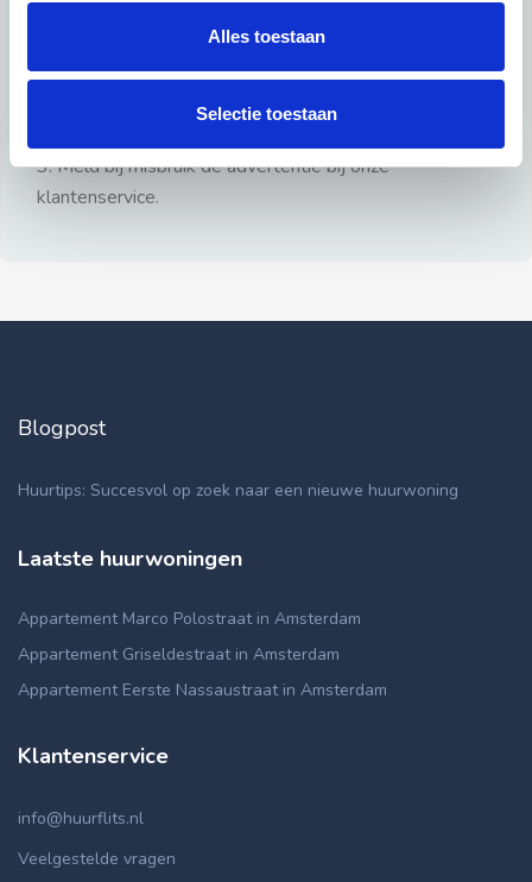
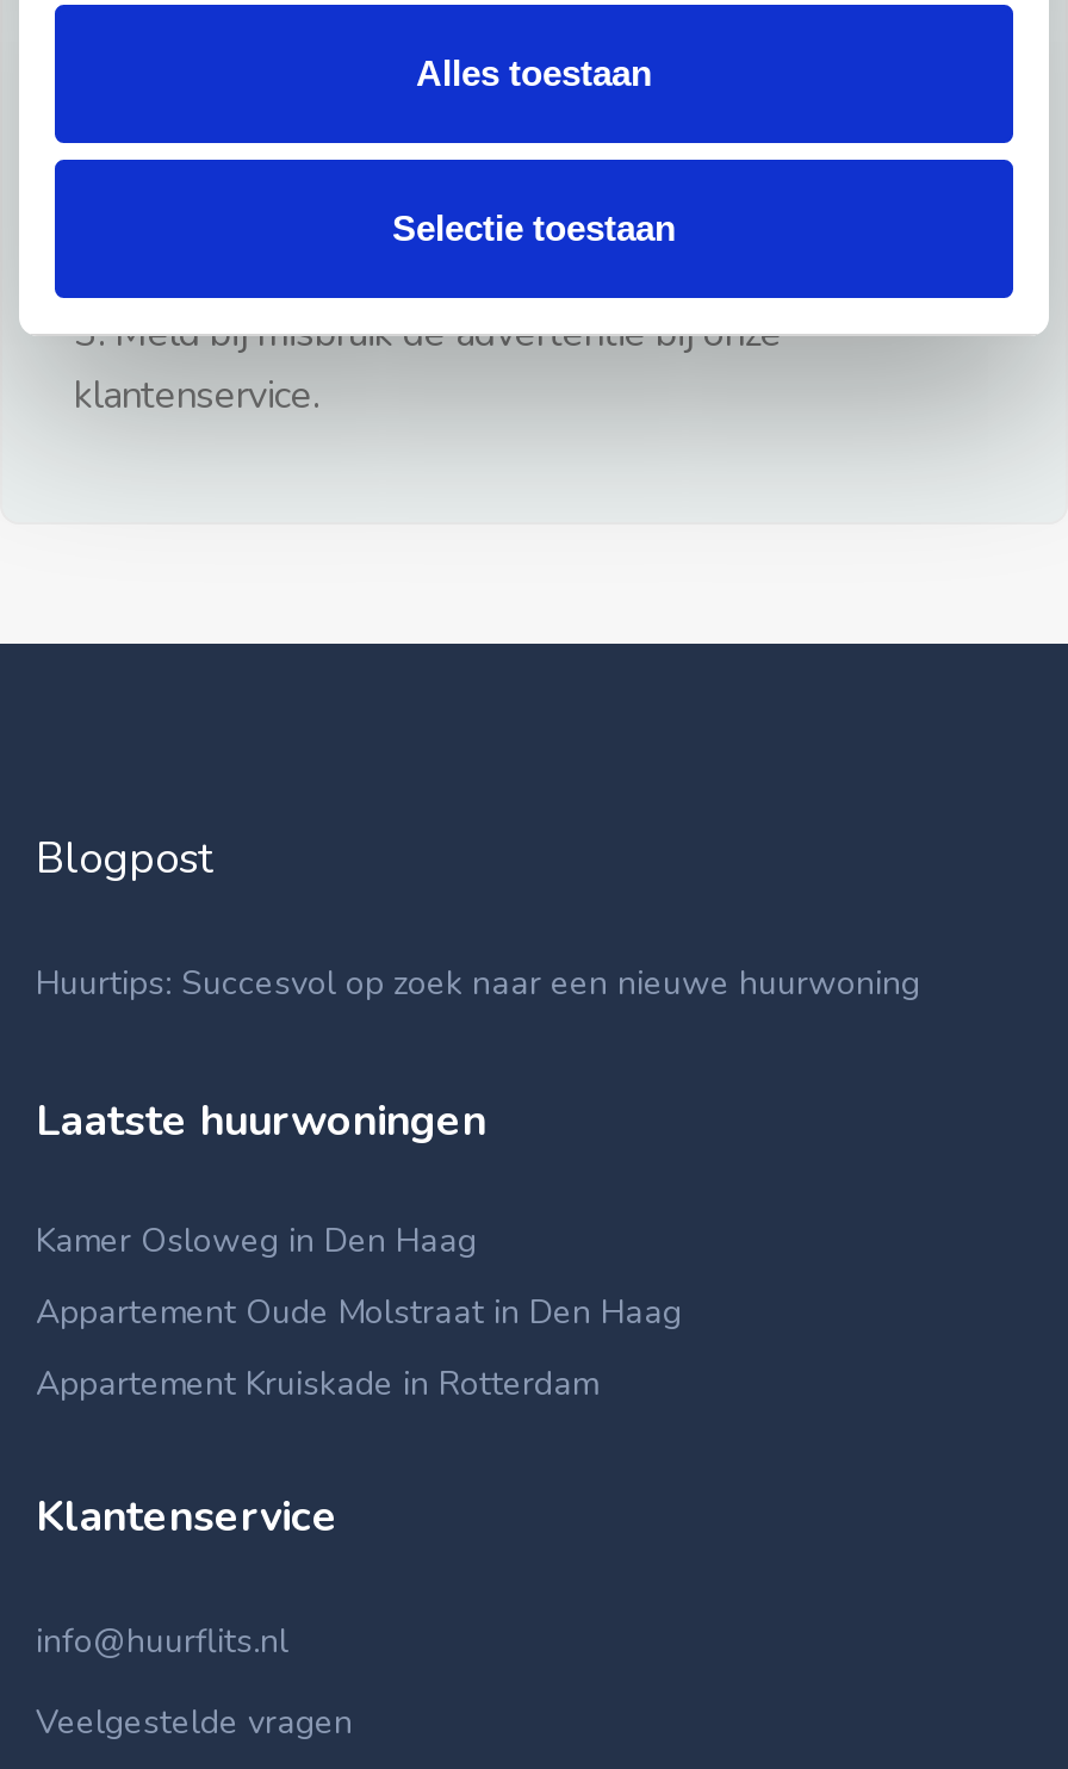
[18,607,361,630] Appartement Marco Polostraat in Amsterdam -> [36,1218,477,1264] Kamer Osloweg in Den Haag
[18,643,340,666] Appartement Griseldestraat in Amsterdam -> [36,1290,682,1335] Appartement Oude Molstraat in Den Haag
[18,679,387,701] Appartement Eerste Nassaustraat in Amsterdam -> [36,1361,598,1407] Appartement Kruiskade in Rotterdam

